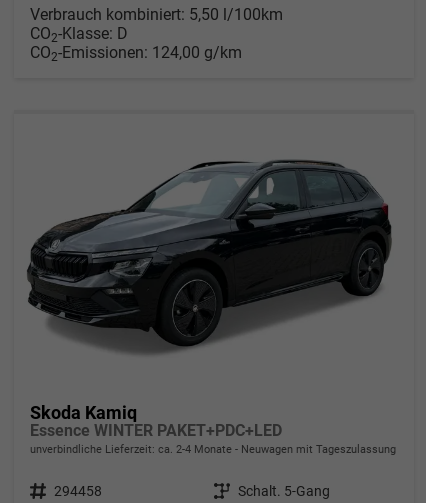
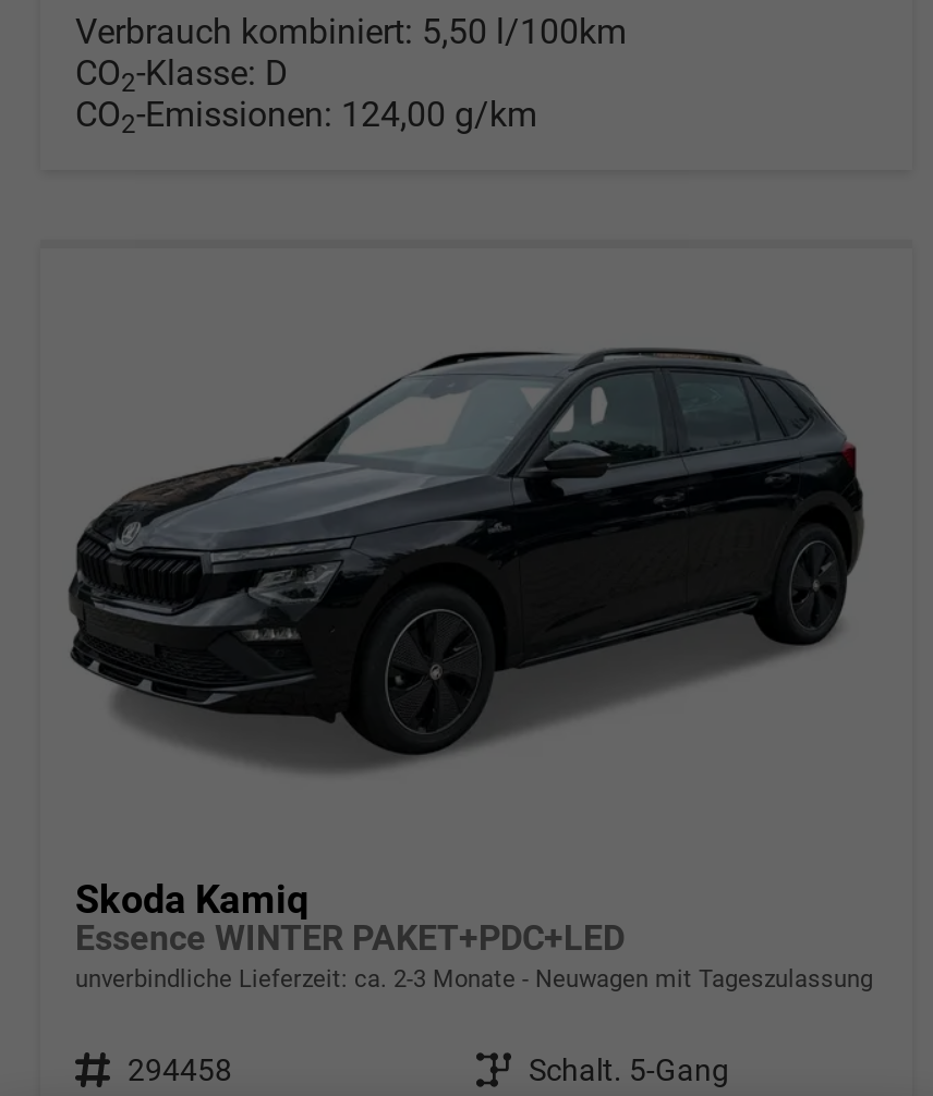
[30,443,396,456] unverbindliche Lieferzeit: ca. 2-4 Monate Neuwagen mit Tageszulassung -> [75,965,873,993] unverbindliche Lieferzeit: ca. 2-3 Monate Neuwagen mit Tageszulassung

